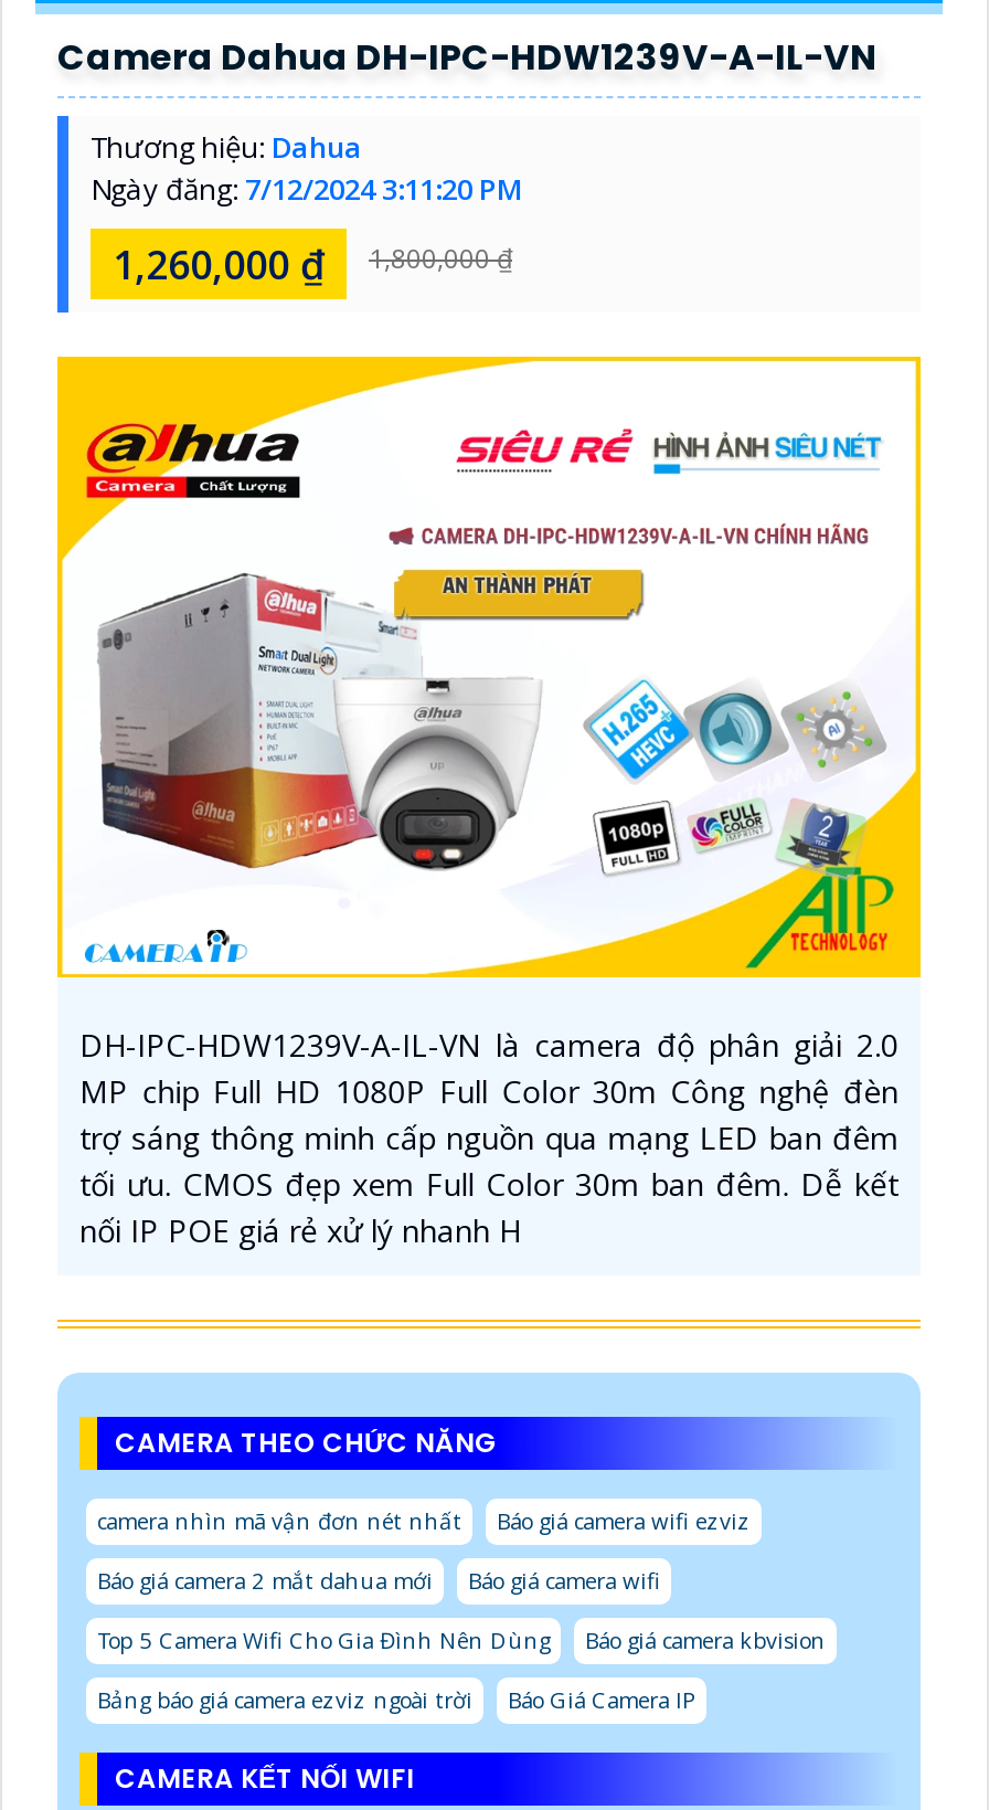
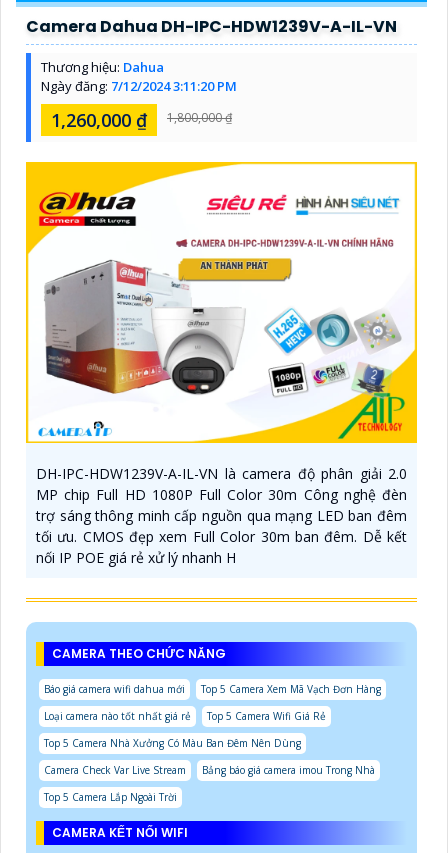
[97,1506,826,1715] camera nhìn mã vận đơn nét nhất | Báo giá camera wifi ezviz | Báo giá camera 2 mắt dahua mới | Báo giá camera wifi | Top 5 Camera Wifi Cho Gia Đình Nên Dùng | Báo giá camera kbvision | Bảng báo giá camera ezviz ngoài trời | Báo Giá Camera IP -> [44,682,381,804] Báo giá camera wifi dahua mới | Top 5 Camera Xem Mã Vạch Đơn Hàng | Loại camera nào tốt nhất giá rẻ | Top 5 Camera Wifi Giá Rẻ | Top 5 Camera Nhà Xưởng Có Màu Ban Đêm Nên Dùng | Camera Check Var Live Stream | Bảng báo giá camera imou Trong Nhà | Top 5 Camera Lắp Ngoài Trời

